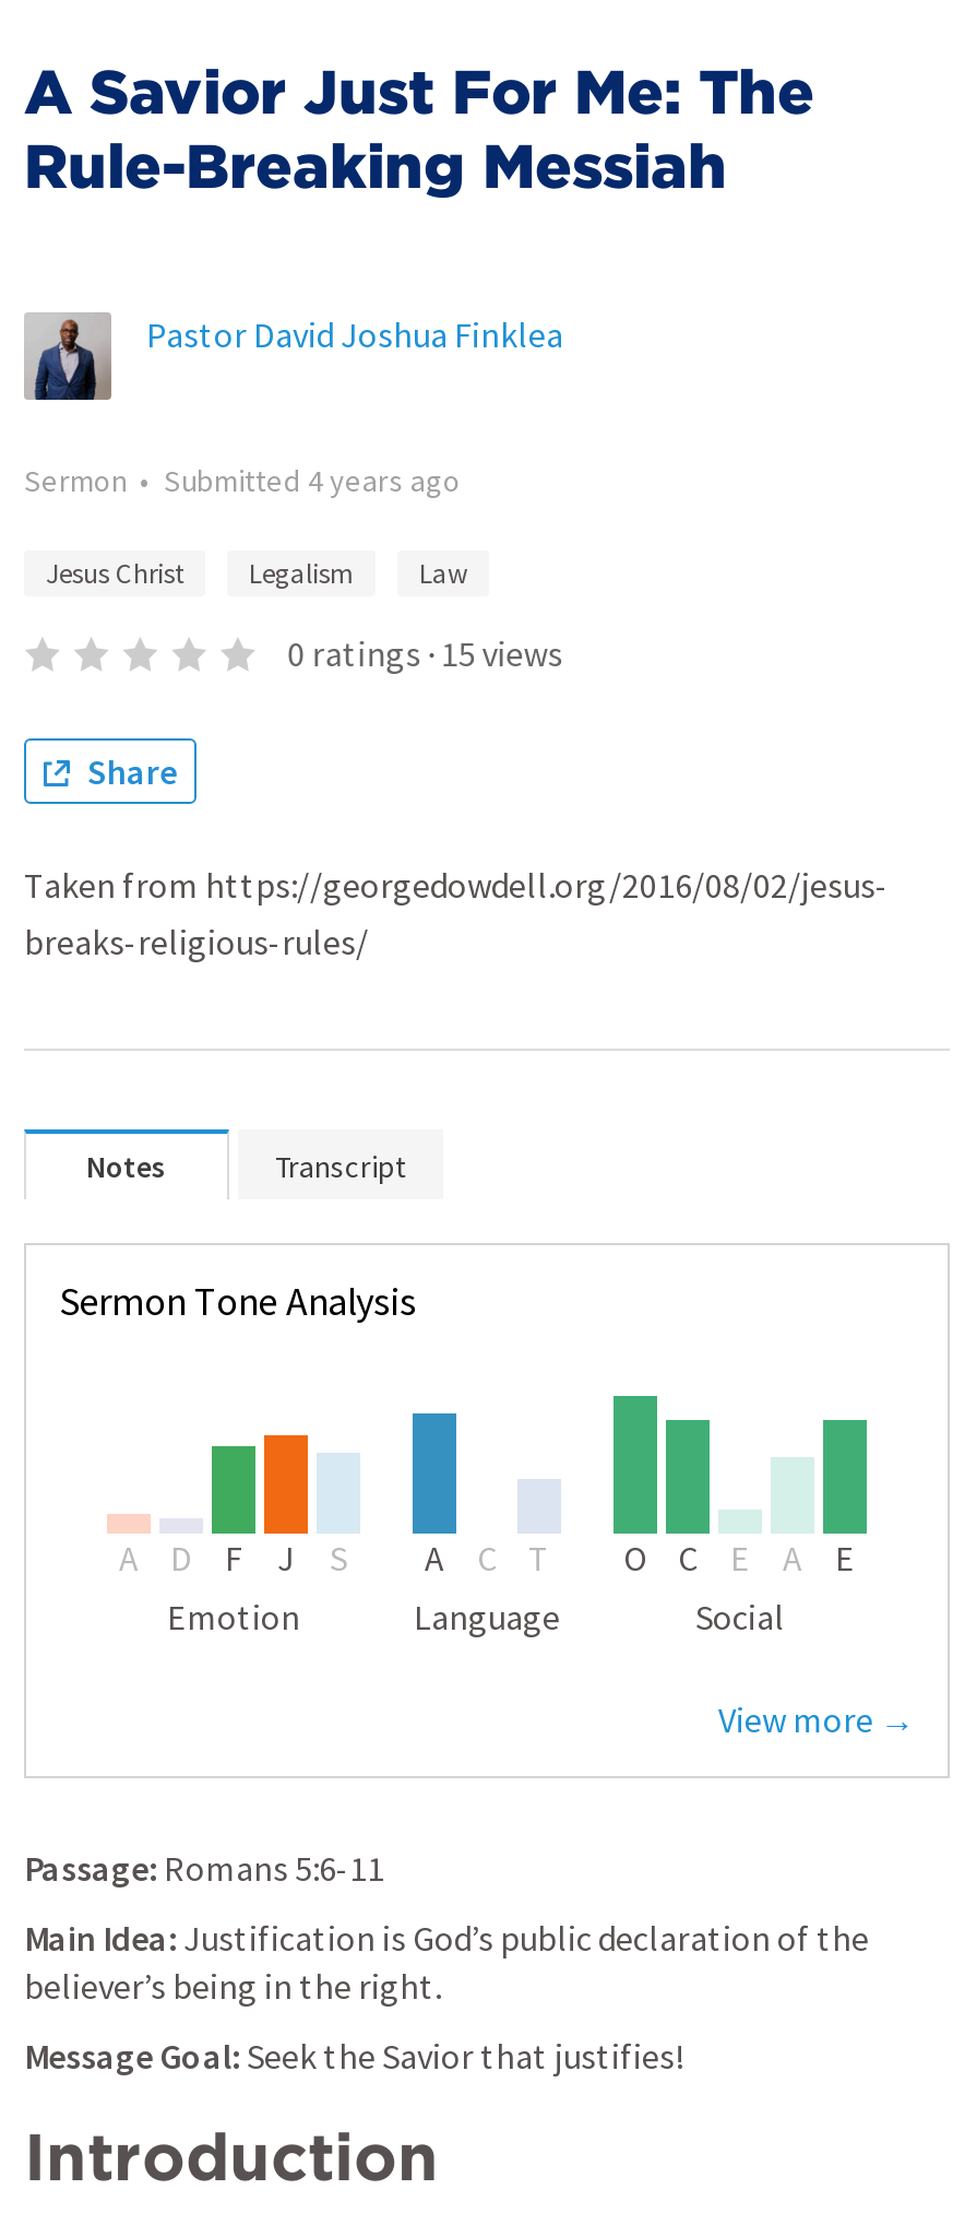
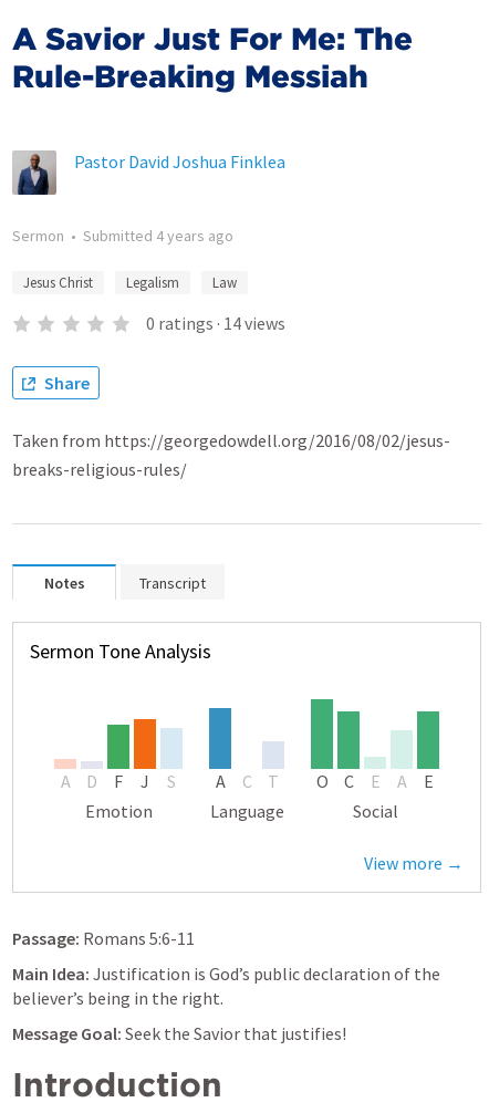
[288,631,563,675] 0 ratings · 15 views -> [146,312,285,334] 0 ratings · 14 views

